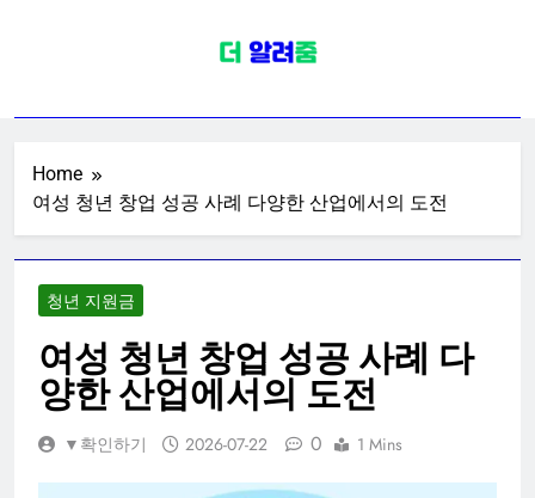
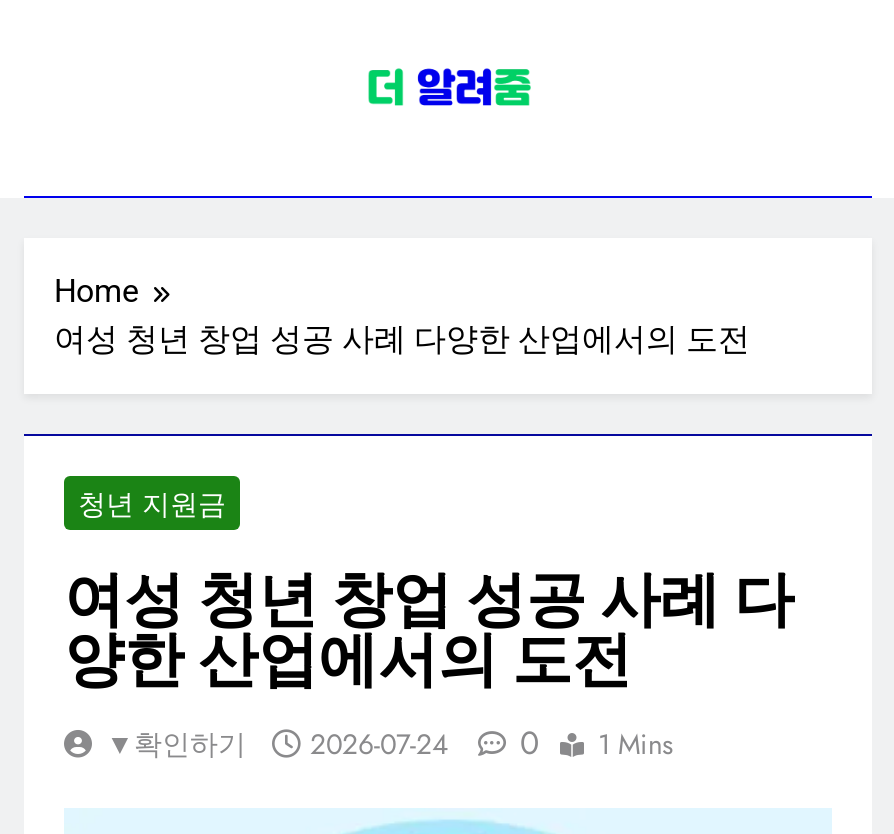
[185,432,267,456] 2026-07-22 -> [310,723,448,763] 2026-07-24

